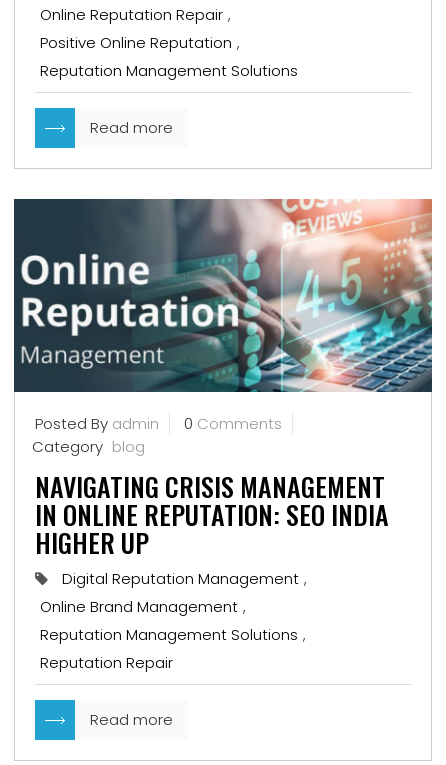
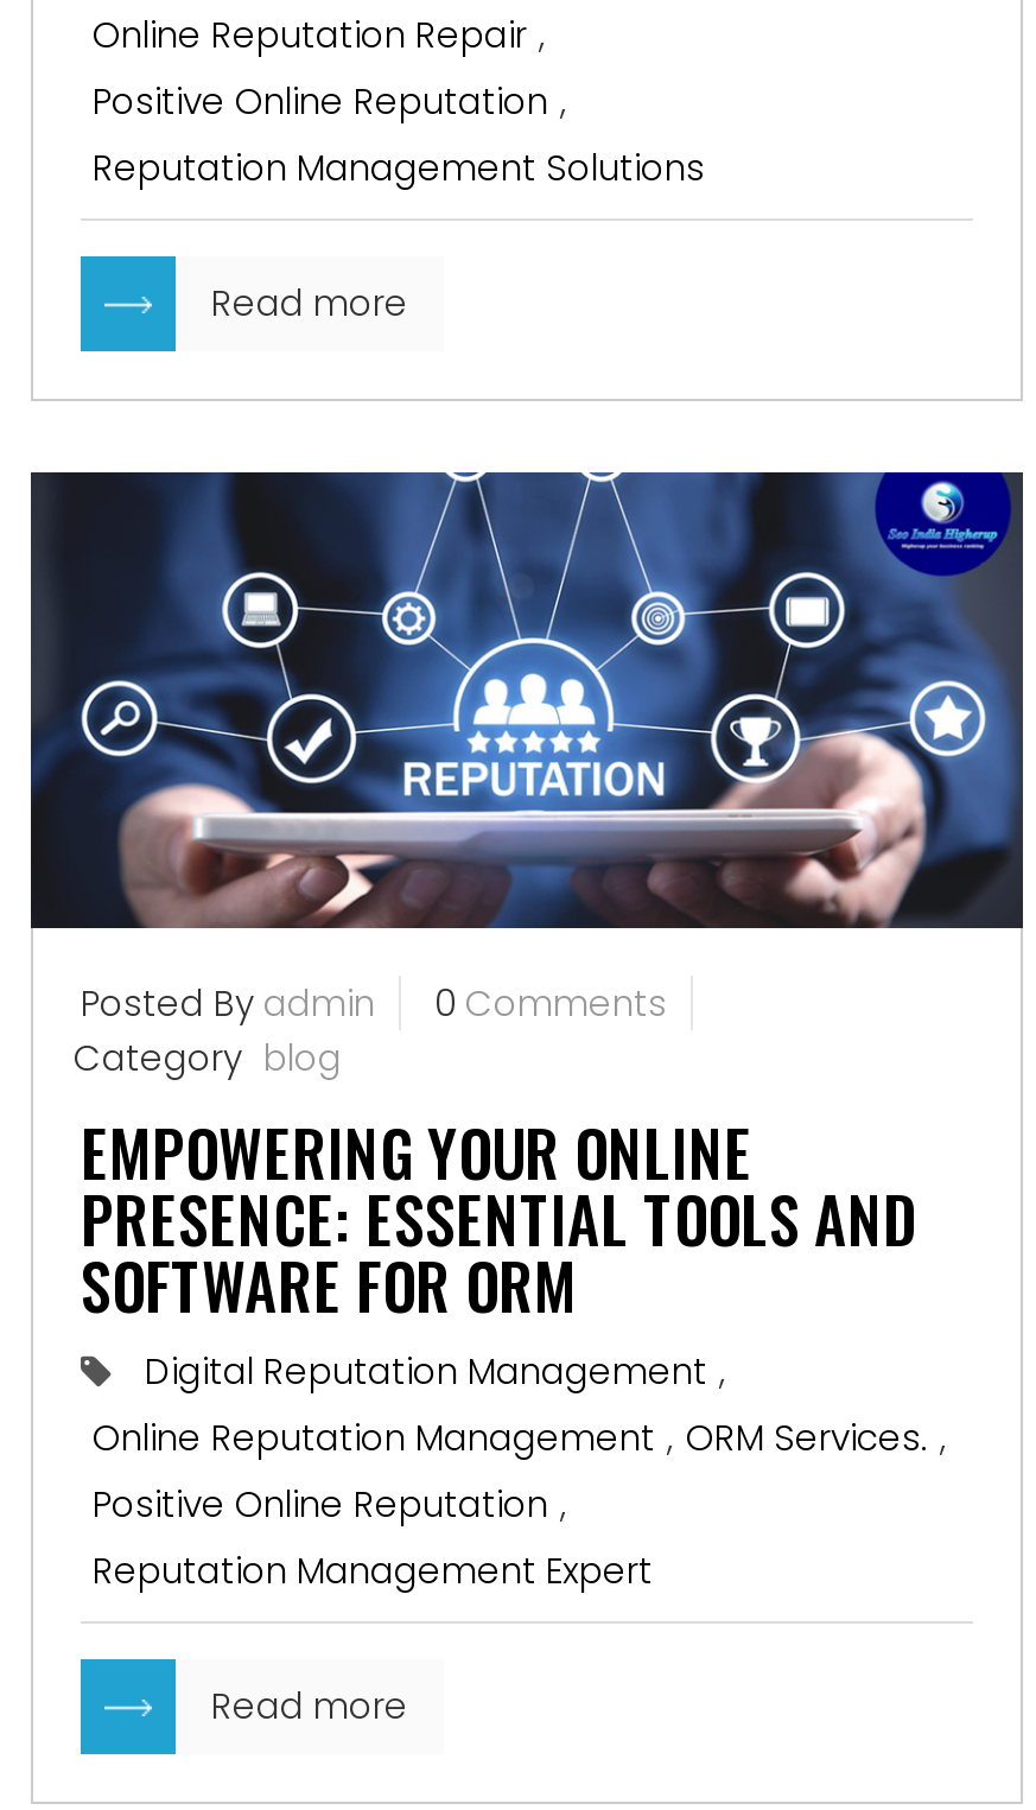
[14,198,433,393] [image] -> [36,470,1025,931] [image]
[35,466,389,561] NAVIGATING CRISIS MANAGEMENT | IN ONLINE REPUTATION: SEO INDIA | HIGHER UP -> [81,1107,919,1333] EMPOWERING YOUR ONLINE | PRESENCE: ESSENTIAL TOOLS AND | SOFTWARE FOR ORM
[40,595,306,672] Online Brand Management , | Reputation Management Solutions , | Reputation Repair -> [93,1414,947,1596] Online Reputation Management , ORM Services. , | Positive Online Reputation , | Reputation Management Expert

